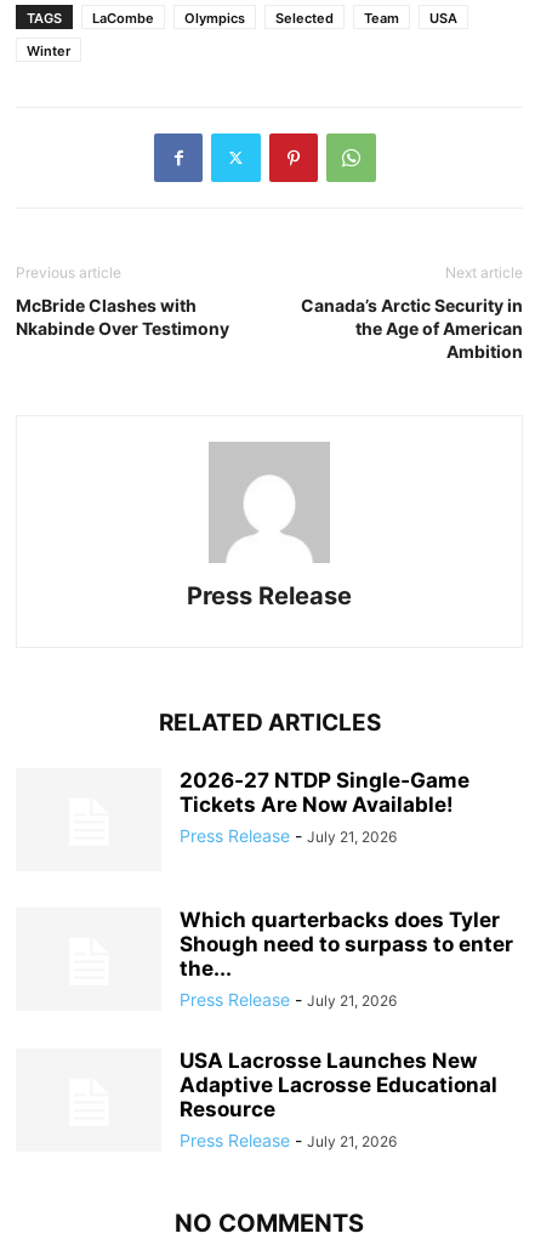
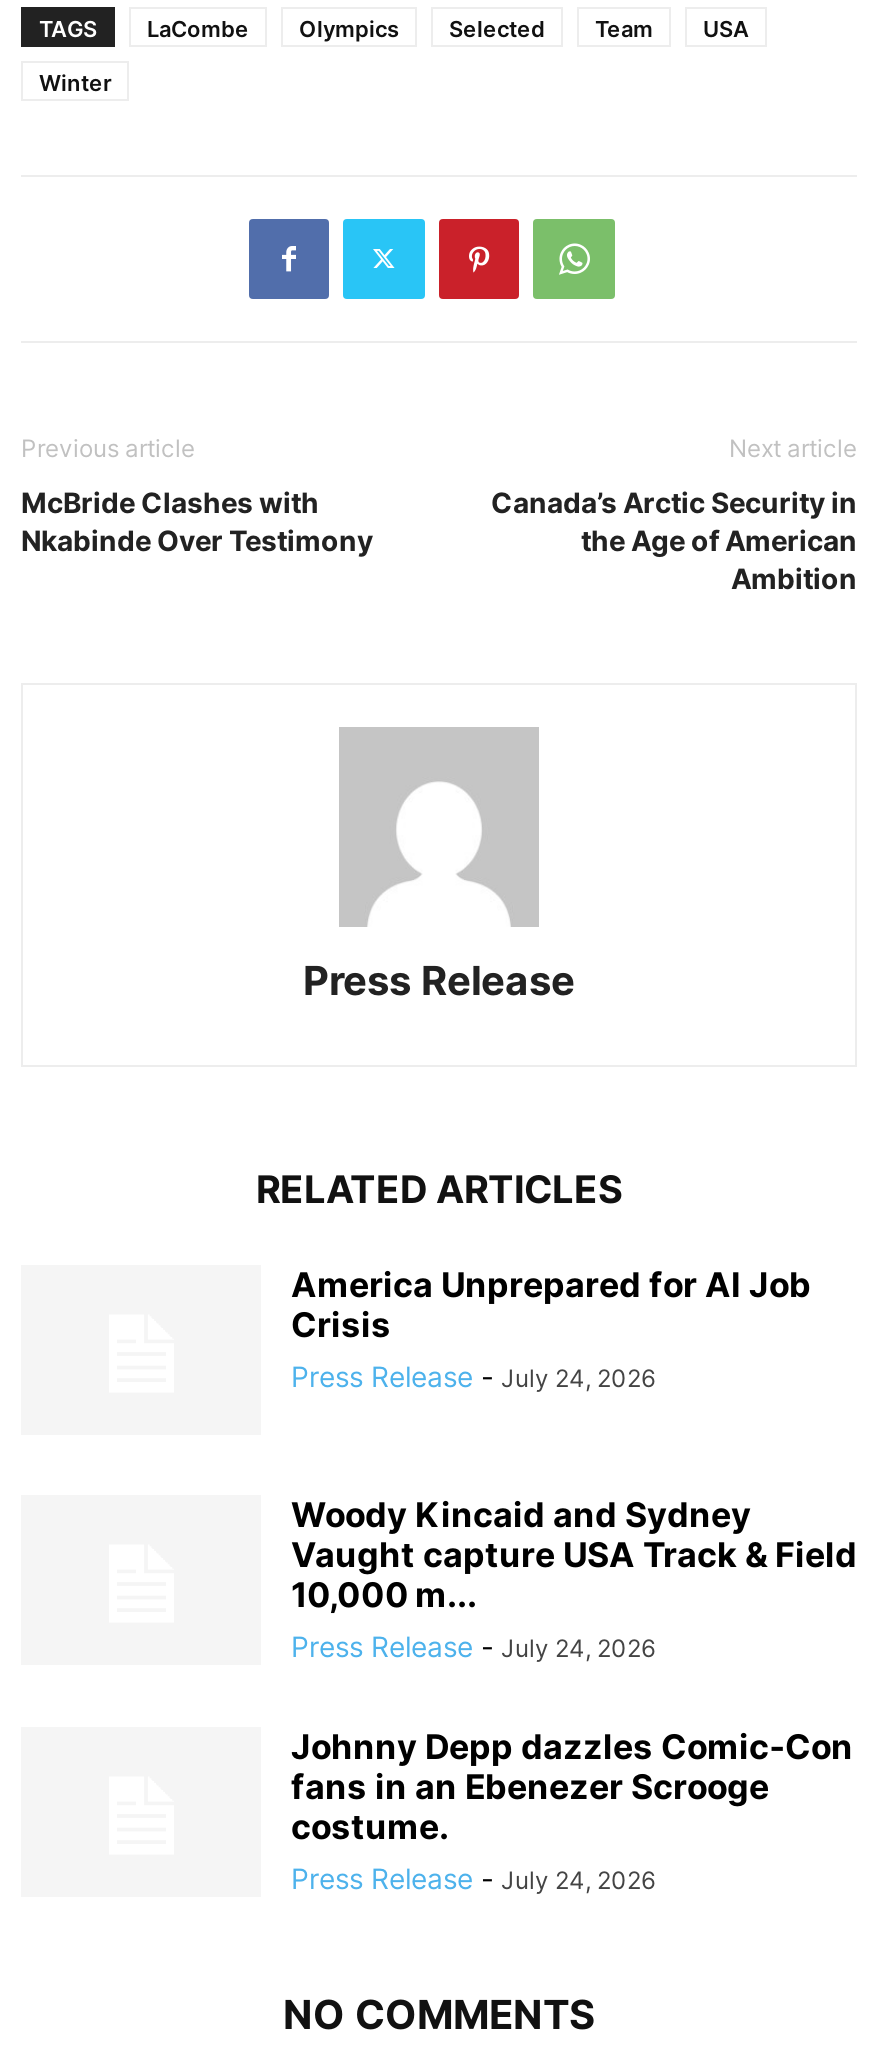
[180,768,469,845] 2026‑27 NTDP Single‑Game | Tickets Are Now Available! | Press Release - July 21, 2026 -> [291,1264,811,1392] America Unprepared for AI Job | Crisis | Press Release - July 24, 2026
[180,907,513,1009] Which quarterbacks does Tyler | Shough need to surpass to enter | the... | Press Release - July 21, 2026 -> [291,1494,857,1662] Woody Kincaid and Sydney | Vaught capture USA Track & Field | 10,000 m... | Press Release - July 24, 2026
[180,1048,497,1150] USA Lacrosse Launches New | Adaptive Lacrosse Educational | Resource | Press Release - July 21, 2026 -> [291,1726,853,1894] Johnny Depp dazzles Comic‑Con | fans in an Ebenezer Scrooge | costume. | Press Release - July 24, 2026

